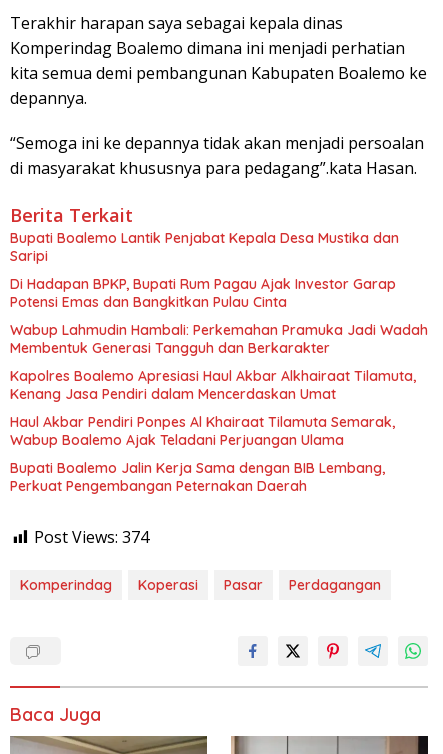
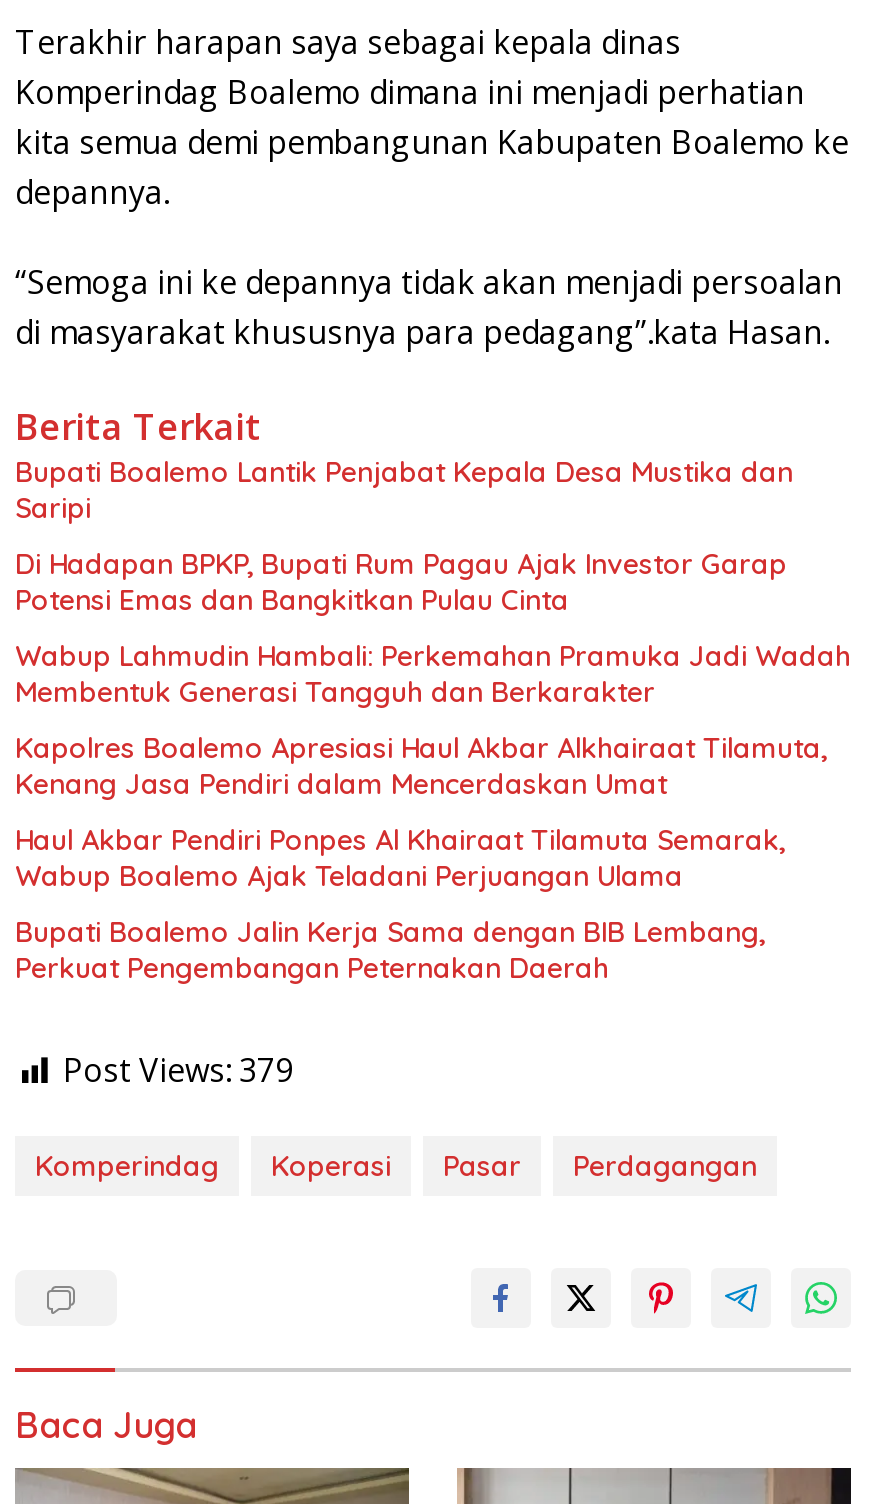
[34,526,149,548] Post Views: 374 -> [63,1048,293,1092] Post Views: 379

